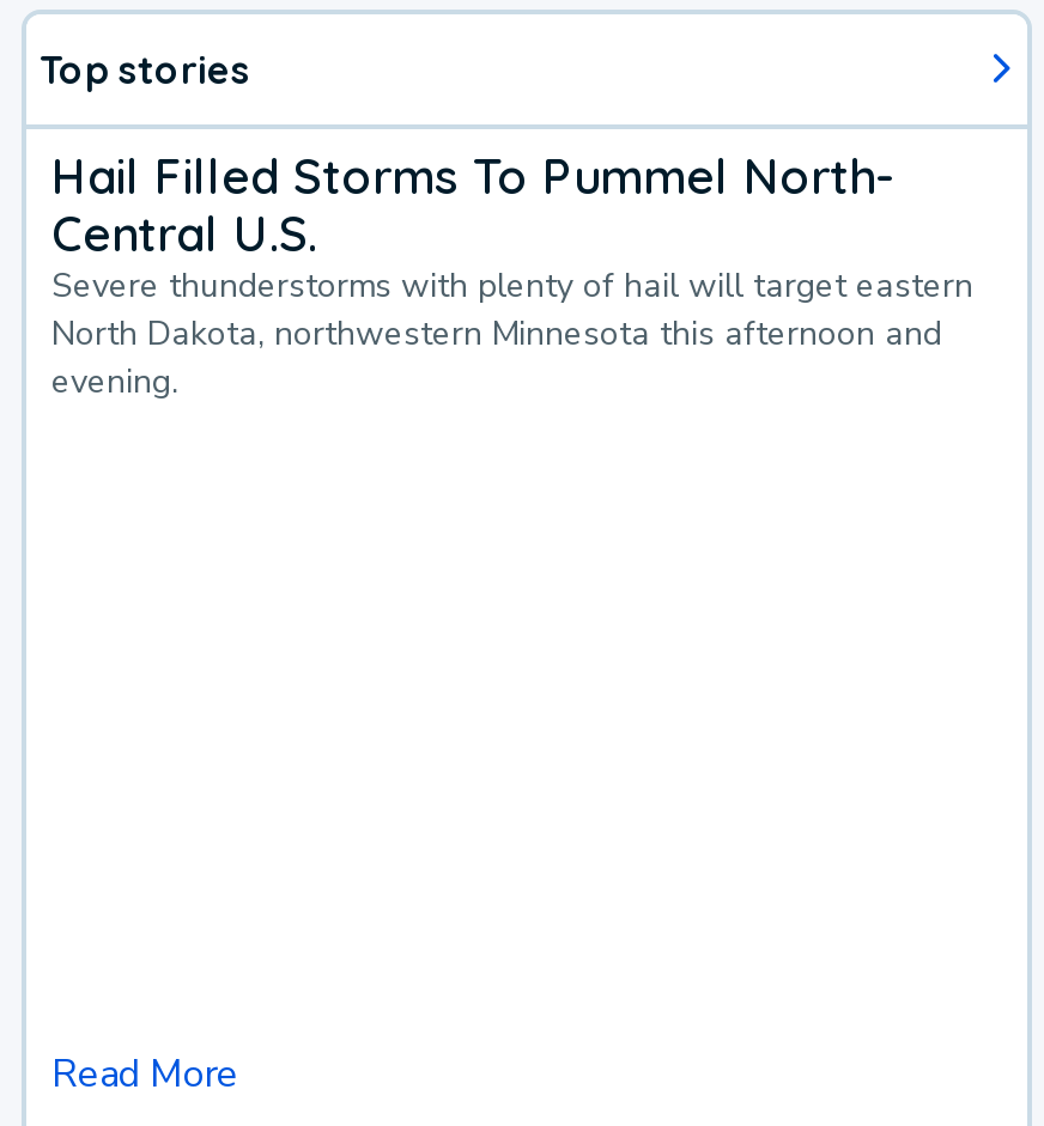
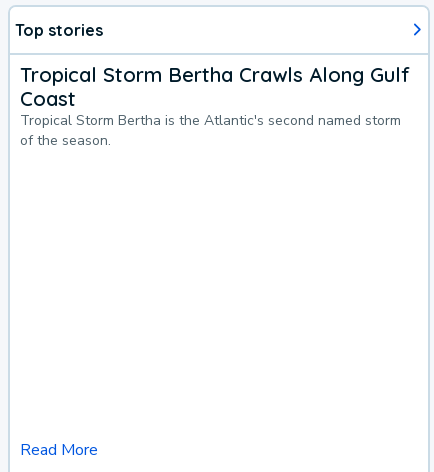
[51,145,973,404] Hail Filled Storms To Pummel North- | Central U.S. | Severe thunderstorms with plenty of hail will target eastern | North Dakota, northwestern Minnesota this afternoon and | evening. -> [20,62,410,150] Tropical Storm Bertha Crawls Along Gulf | Coast | Tropical Storm Bertha is the Atlantic's second named storm | of the season.

